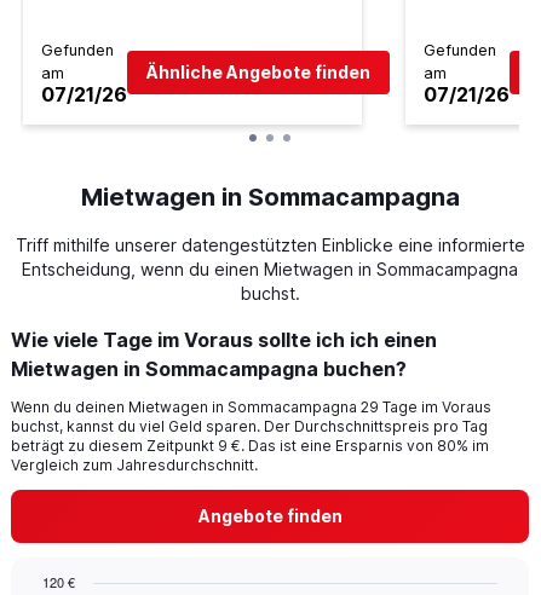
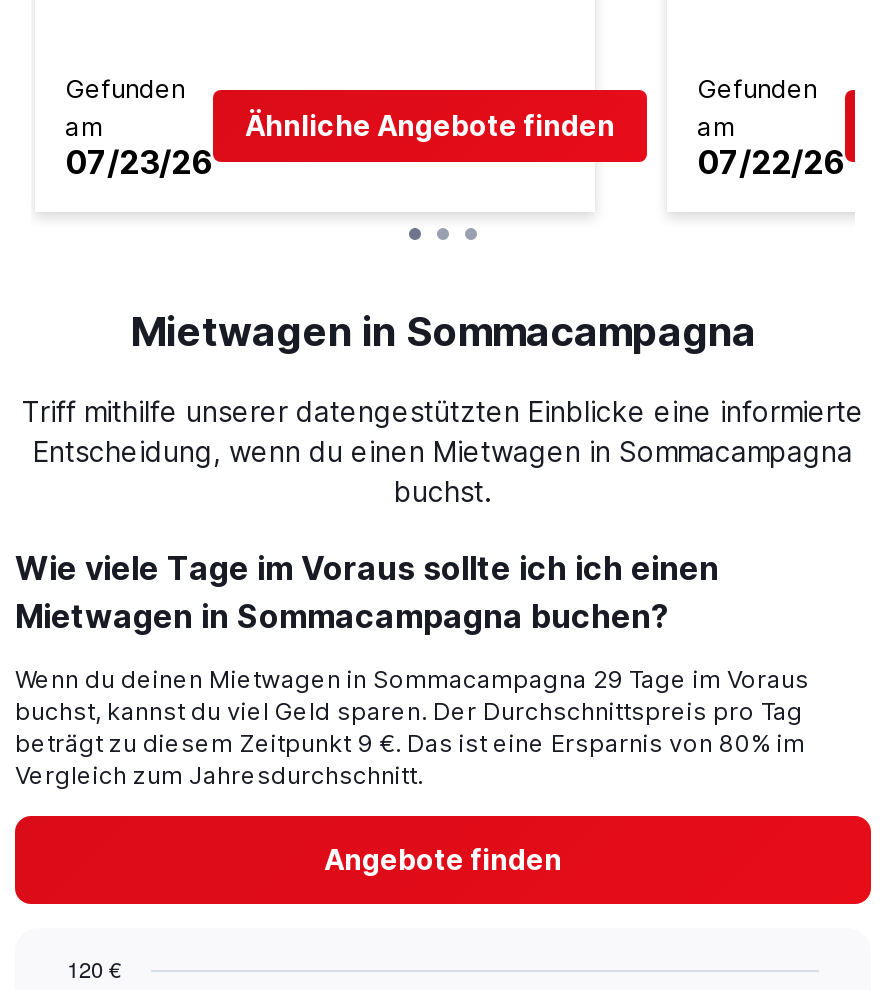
[41,82,127,106] 07/21/26 -> [65,142,213,182] 07/23/26
[424,82,510,106] 07/21/26 -> [697,142,845,182] 07/22/26

